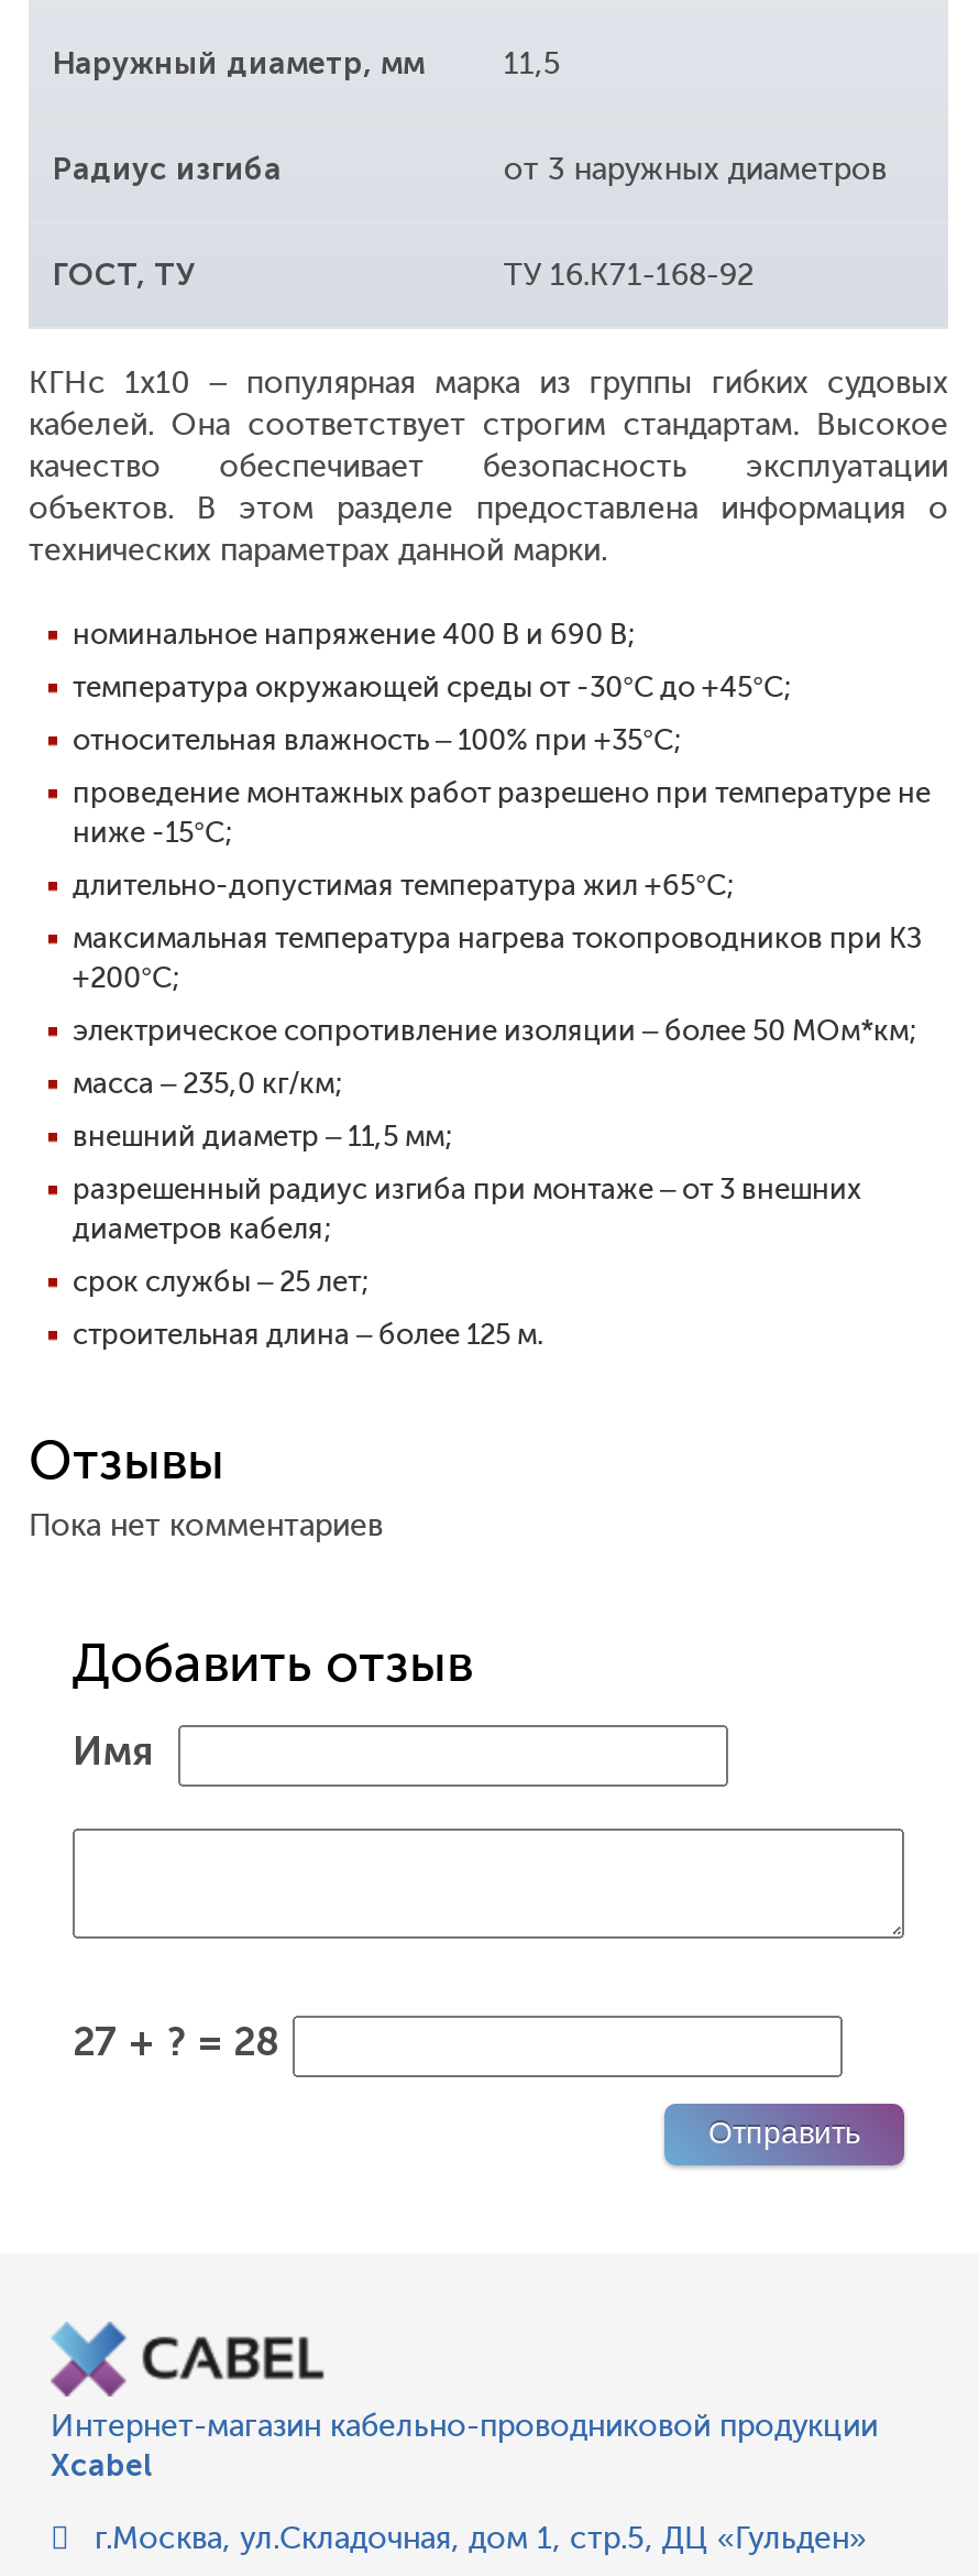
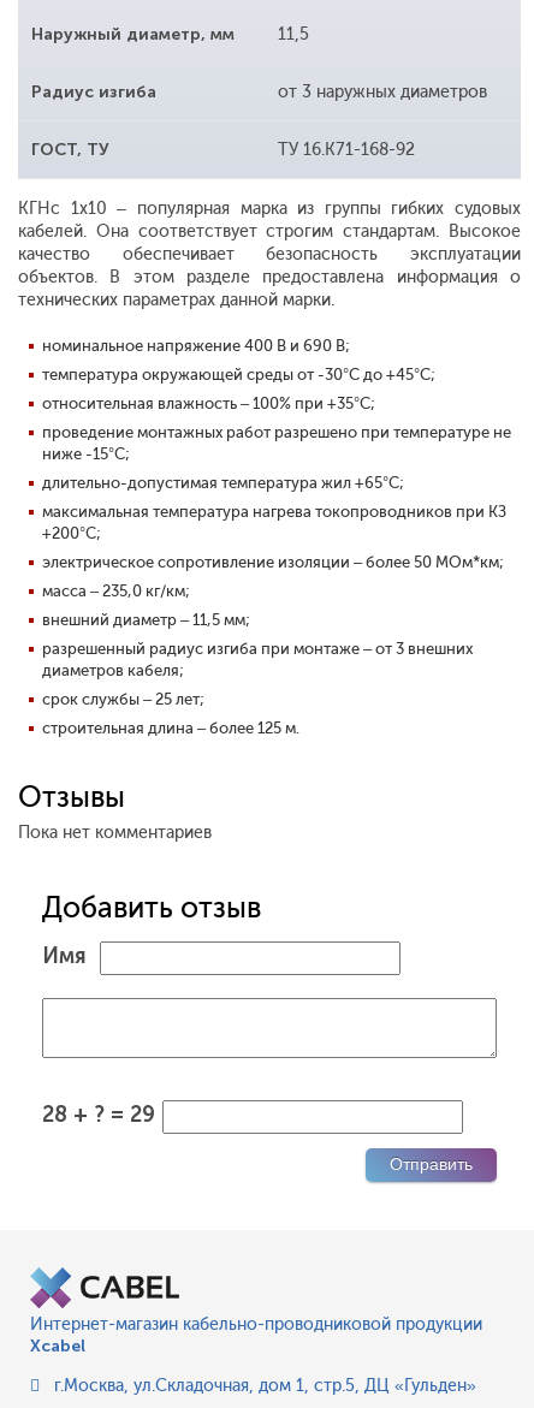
[73,2018,279,2067] 27 + ? = 28 -> [42,1102,155,1128] 28 + ? = 29

